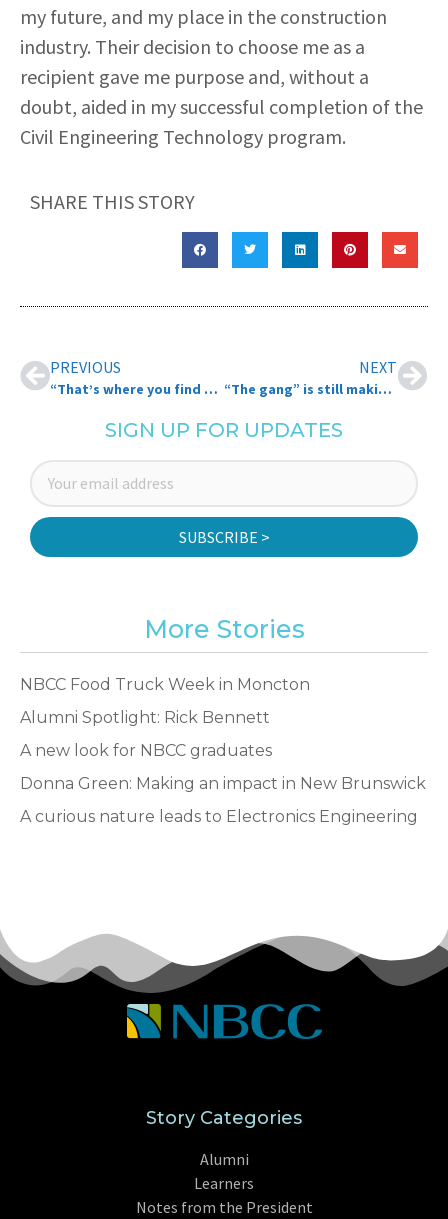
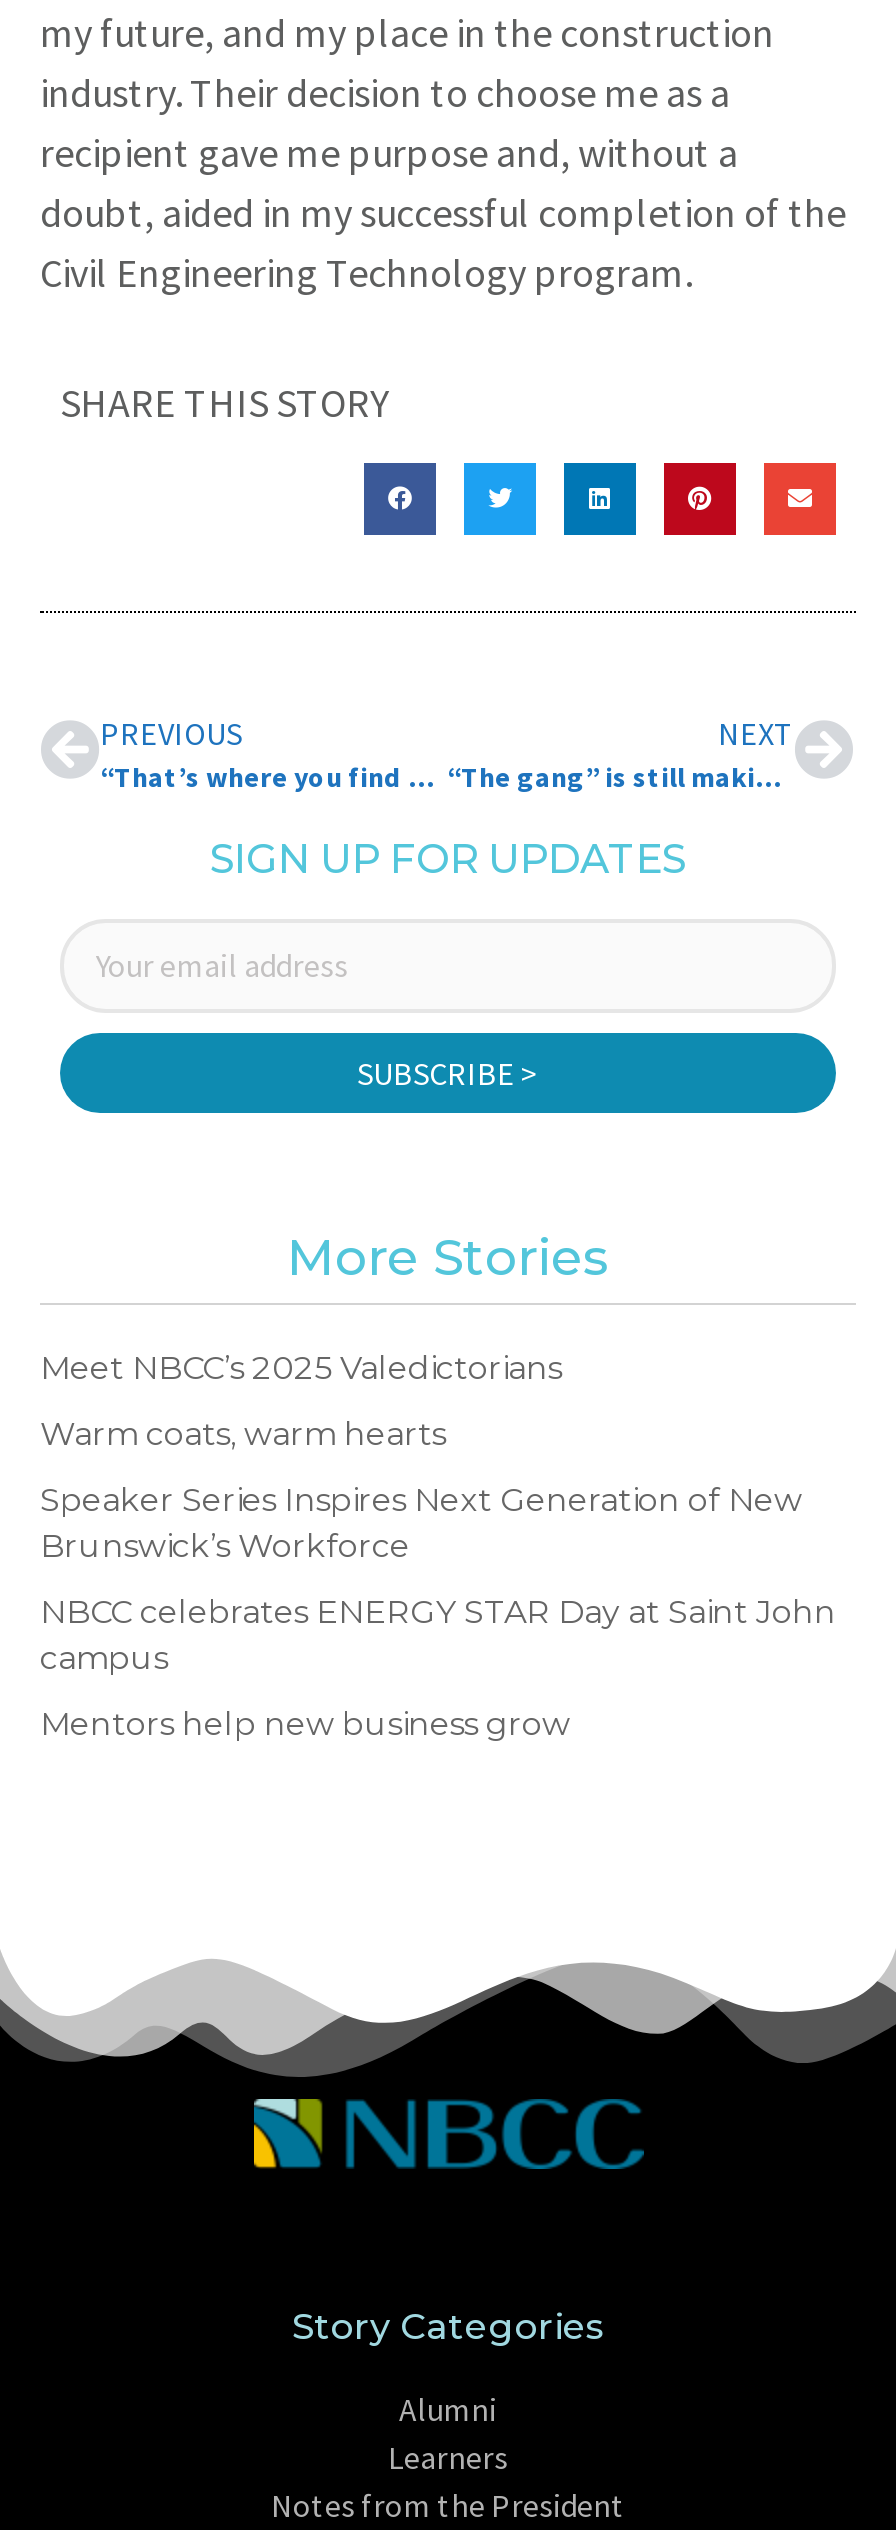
[20,675,310,694] NBCC Food Truck Week in Moncton -> [40,1349,562,1387] Meet NBCC’s 2025 Valedictorians
[20,708,270,727] Alumni Spotlight: Rick Bennett -> [40,1415,446,1453] Warm coats, warm hearts
[20,741,272,760] A new look for NBCC graduates -> [40,1481,802,1565] Speaker Series Inspires Next Generation of New | Brunswick’s Workforce
[20,774,426,793] Donna Green: Making an impact in New Brunswick -> [40,1593,836,1677] NBCC celebrates ENERGY STAR Day at Saint John | campus
[20,807,418,826] A curious nature leads to Electronics Engineering -> [40,1705,570,1743] Mentors help new business grow

